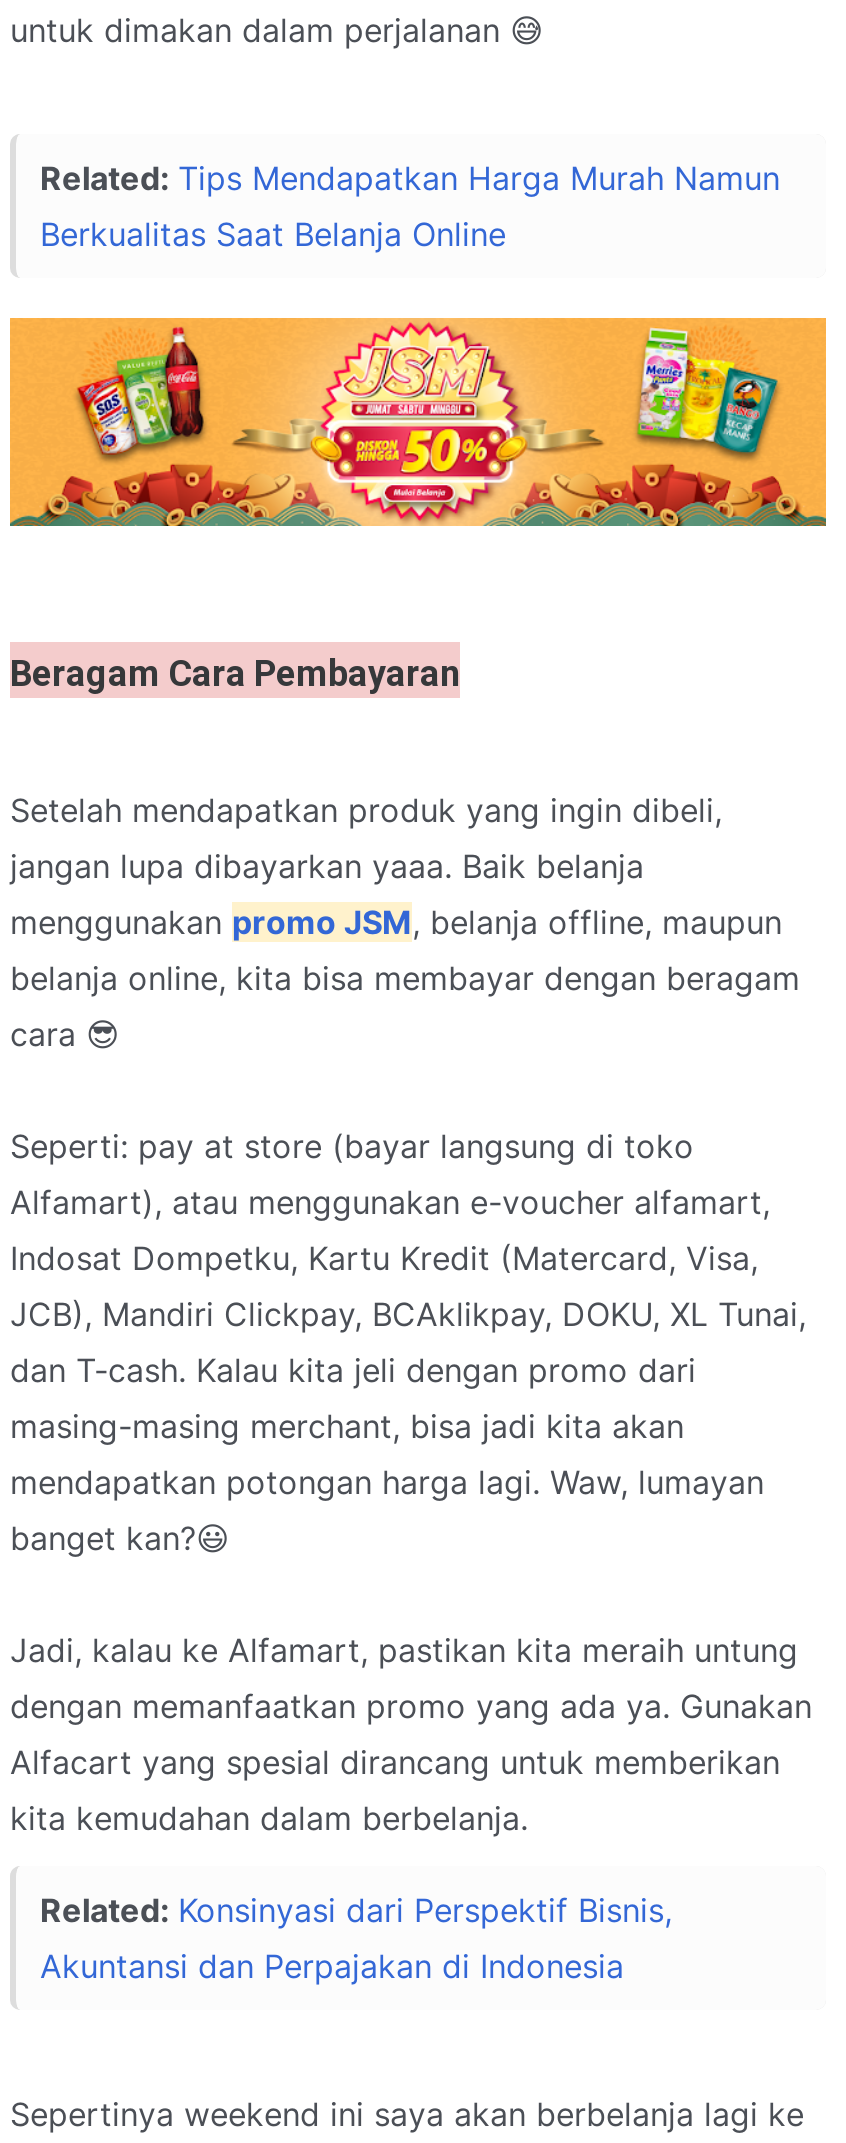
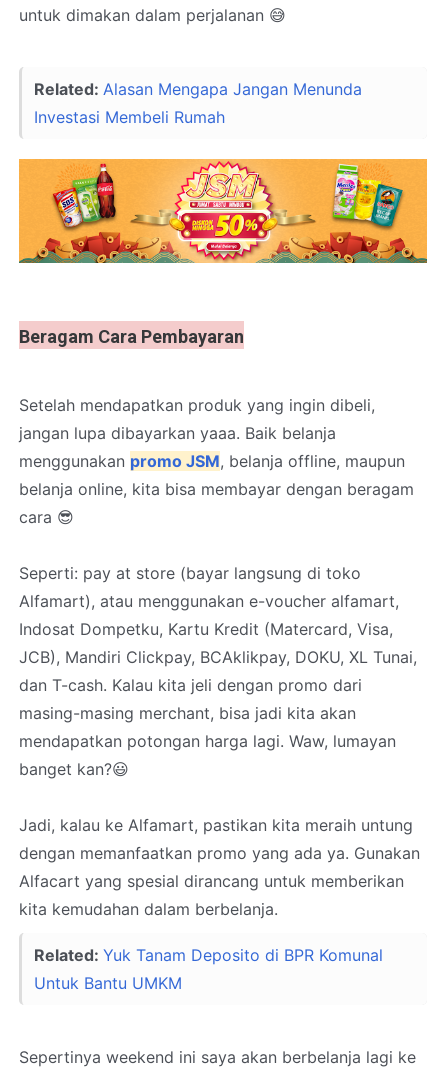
[40,158,780,254] Related: Tips Mendapatkan Harga Murah Namun | Berkualitas Saat Belanja Online -> [34,79,362,127] Related: Alasan Mengapa Jangan Menunda | Investasi Membeli Rumah
[40,1890,672,1986] Related: Konsinyasi dari Perspektif Bisnis, | Akuntansi dan Perpajakan di Indonesia -> [34,945,383,993] Related: Yuk Tanam Deposito di BPR Komunal | Untuk Bantu UMKM

